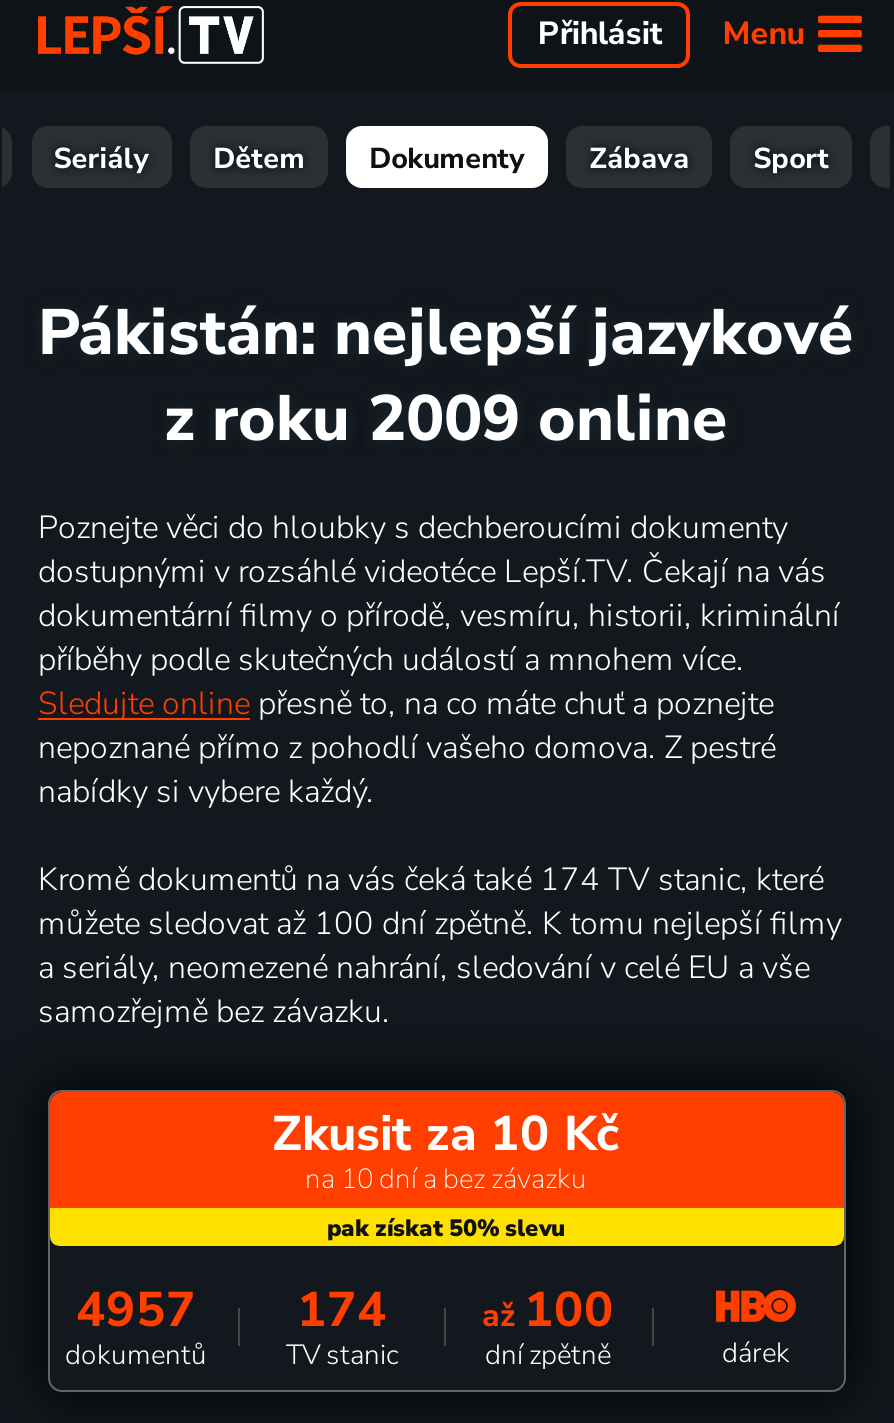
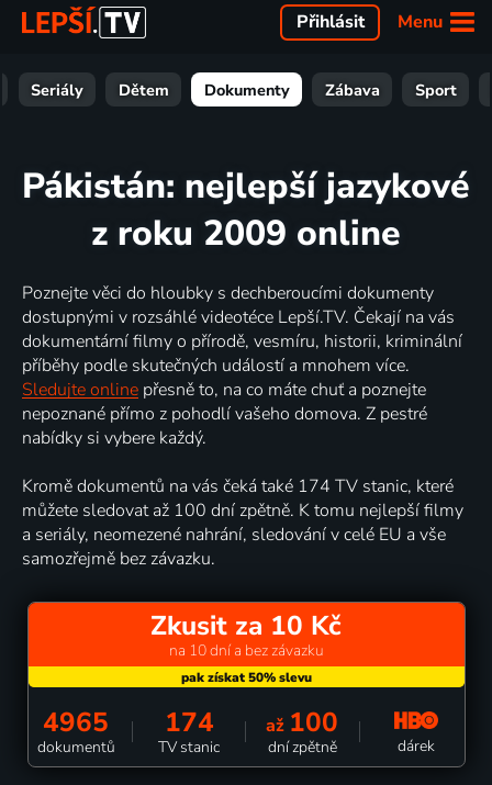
[76,1275,614,1343] 4957 174 až 100 -> [43,703,338,741] 4965 174 až 100

